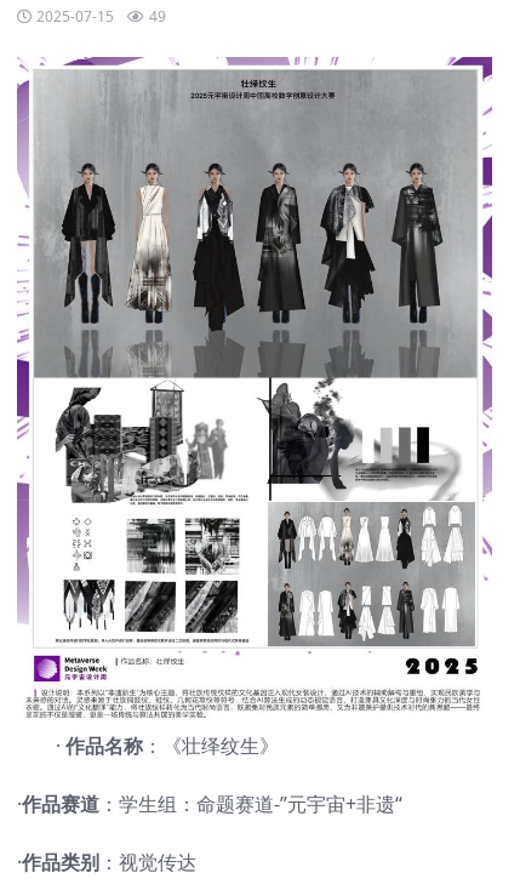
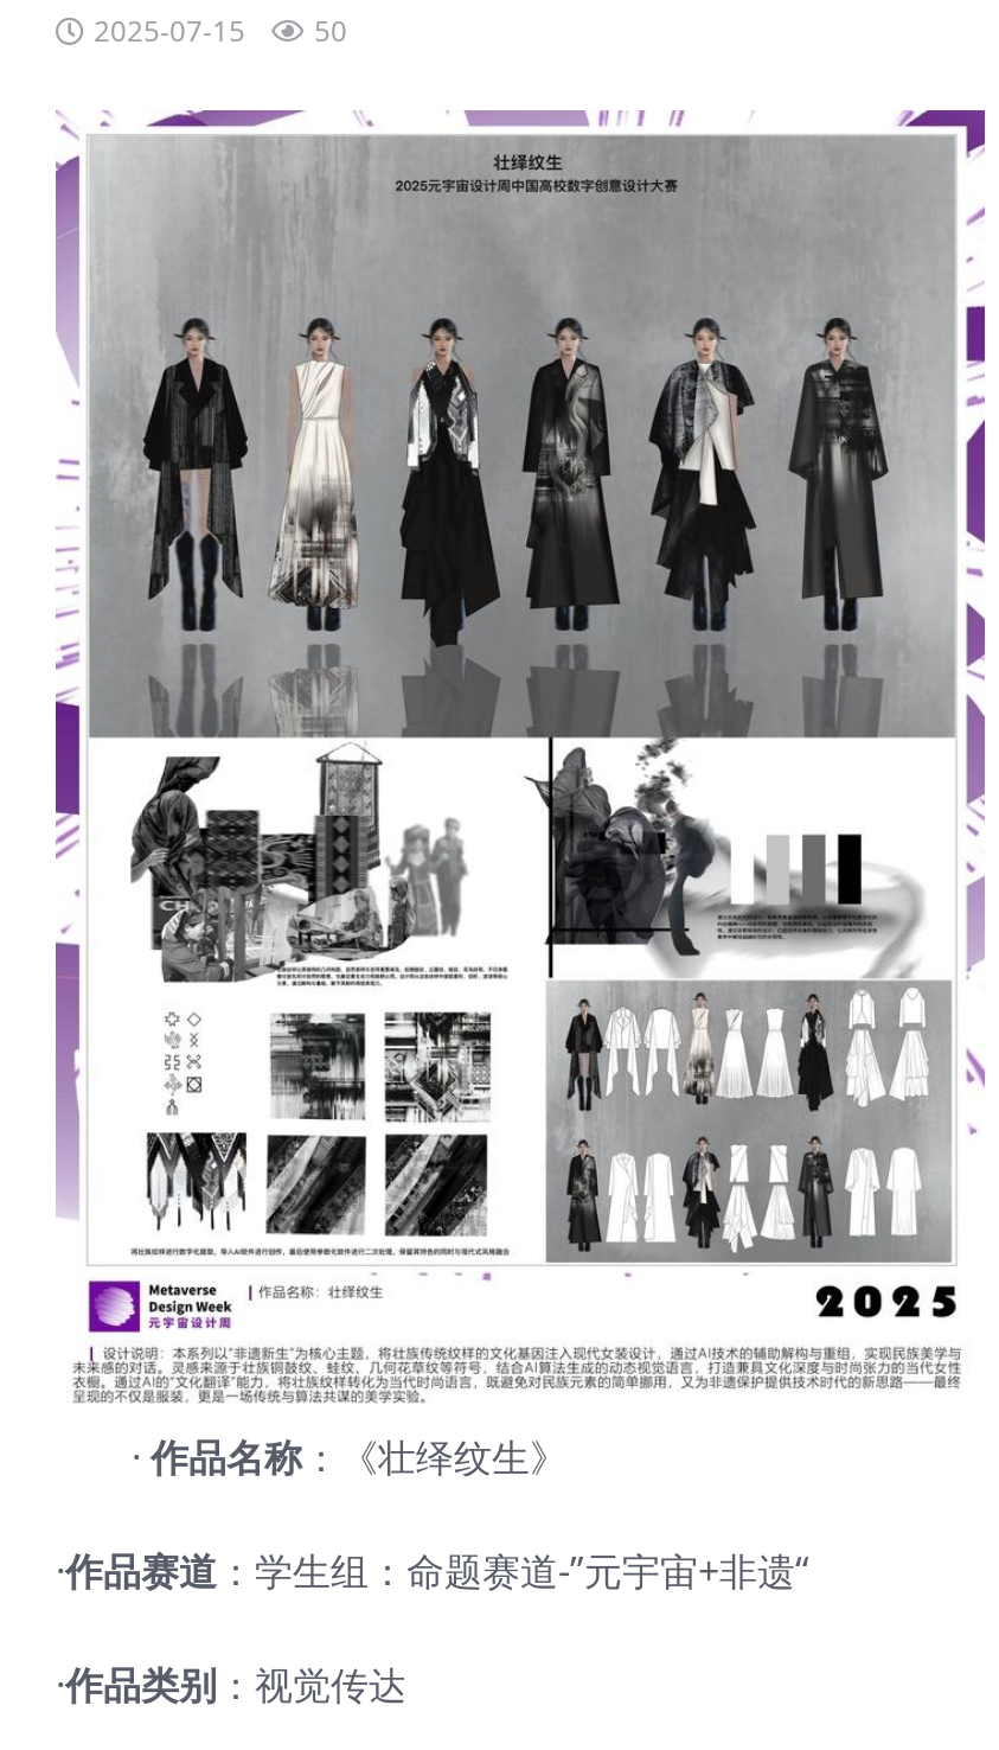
[36,6,166,27] 2025-07-15 49 -> [94,11,347,51] 2025-07-15 50

